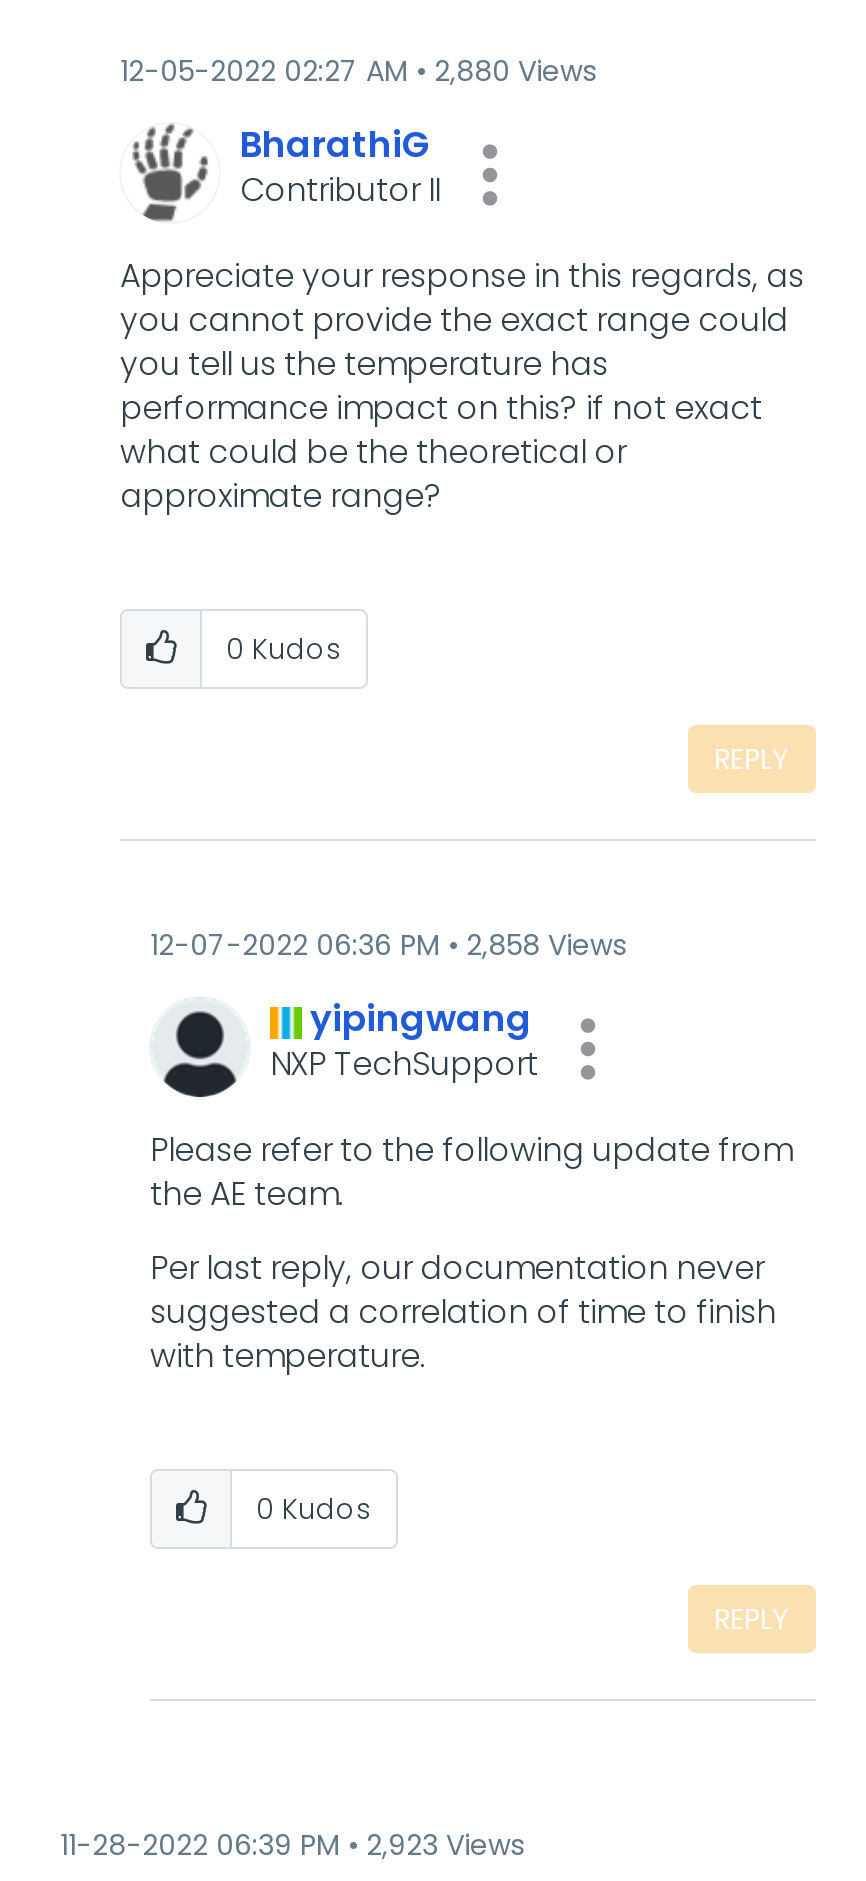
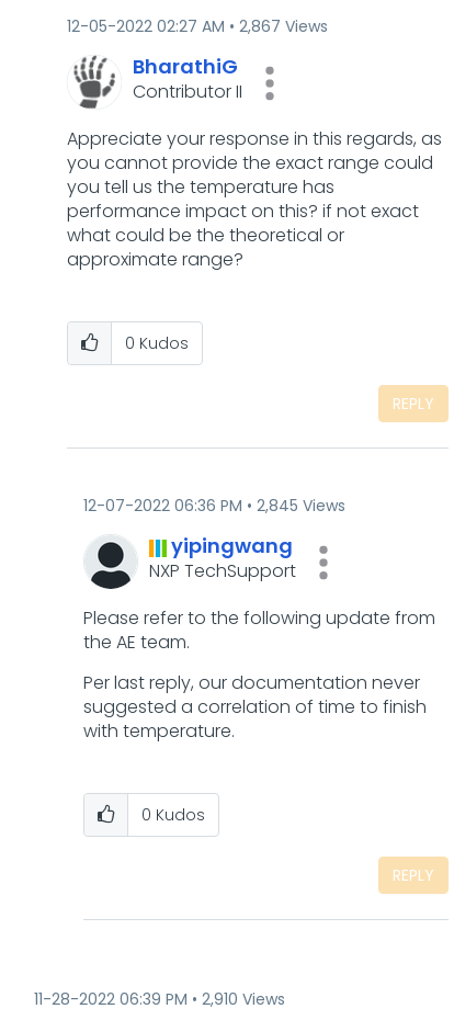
[120,52,596,92] 12-05-2022 02:27 AM 2,880 Views -> [67,16,328,38] 12-05-2022 02:27 AM 2,867 Views
[150,926,626,966] 12-07-2022 06:36 PM 2,858 Views -> [83,495,345,517] 12-07-2022 06:36 PM 2,845 Views
[60,1826,524,1866] 11-28-2022 06:39 PM 2,923 Views -> [34,989,285,1011] 11-28-2022 06:39 PM 2,910 Views

